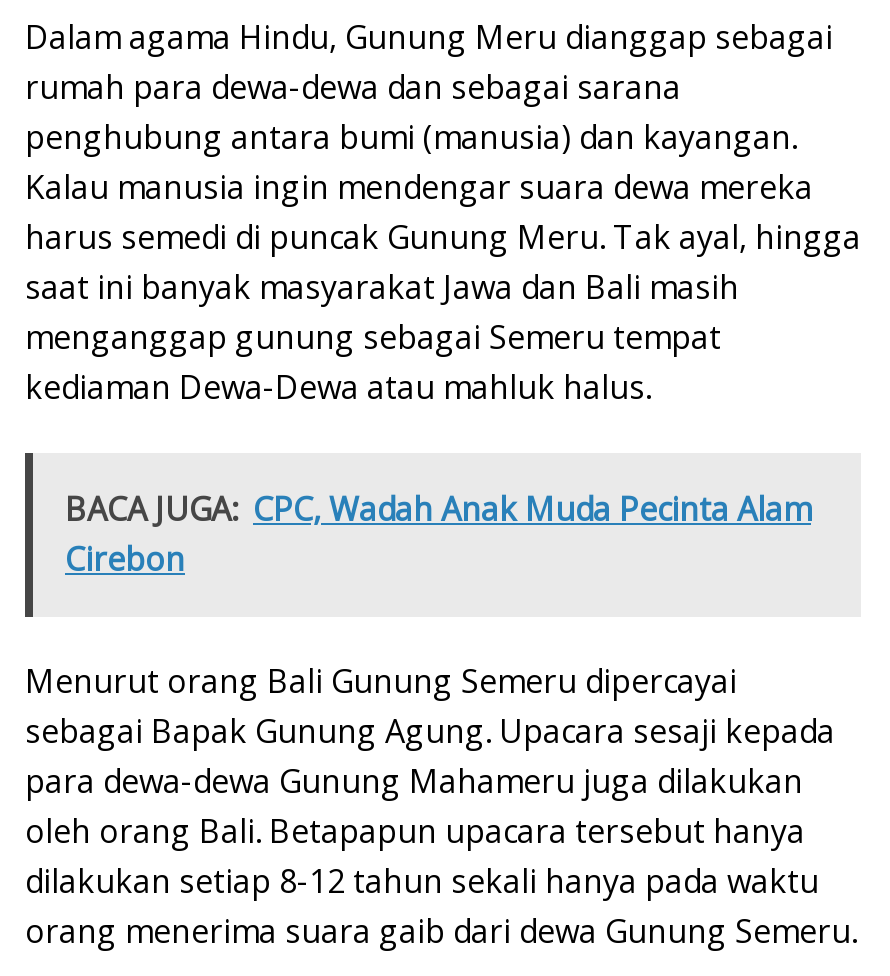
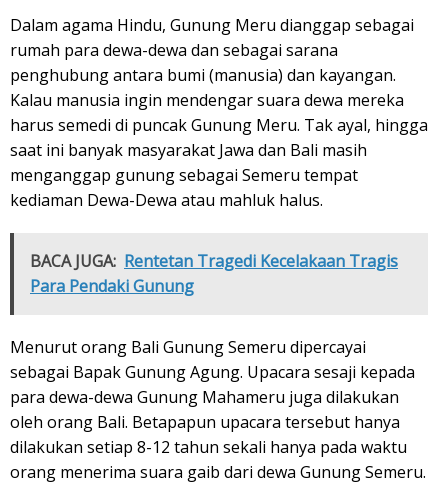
[65,487,811,581] BACA JUGA: CPC, Wadah Anak Muda Pecinta Alam | Cirebon -> [30,250,398,297] BACA JUGA: Rentetan Tragedi Kecelakaan Tragis | Para Pendaki Gunung

